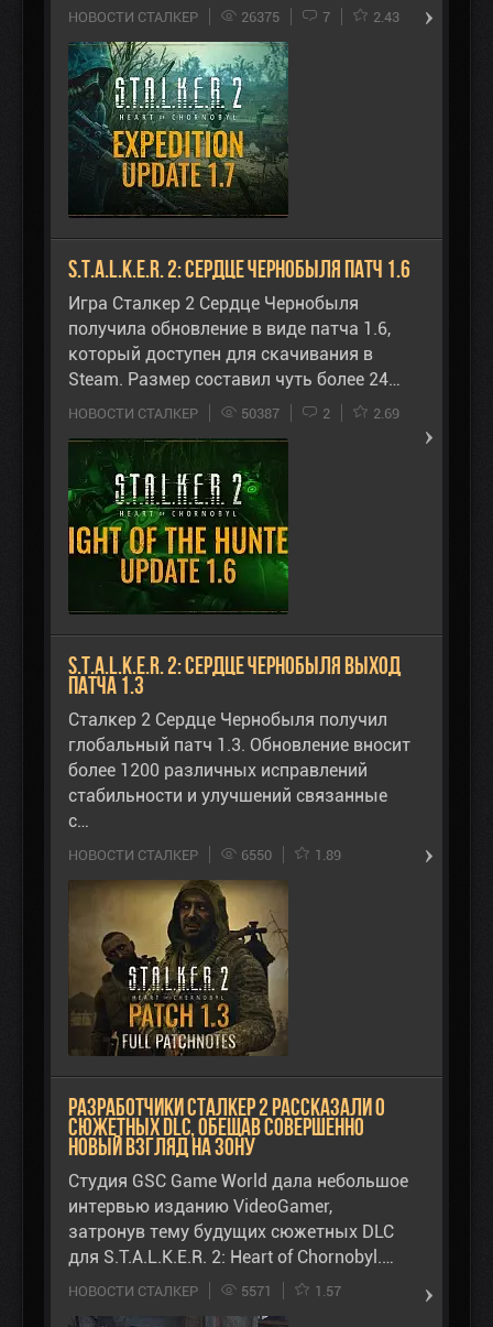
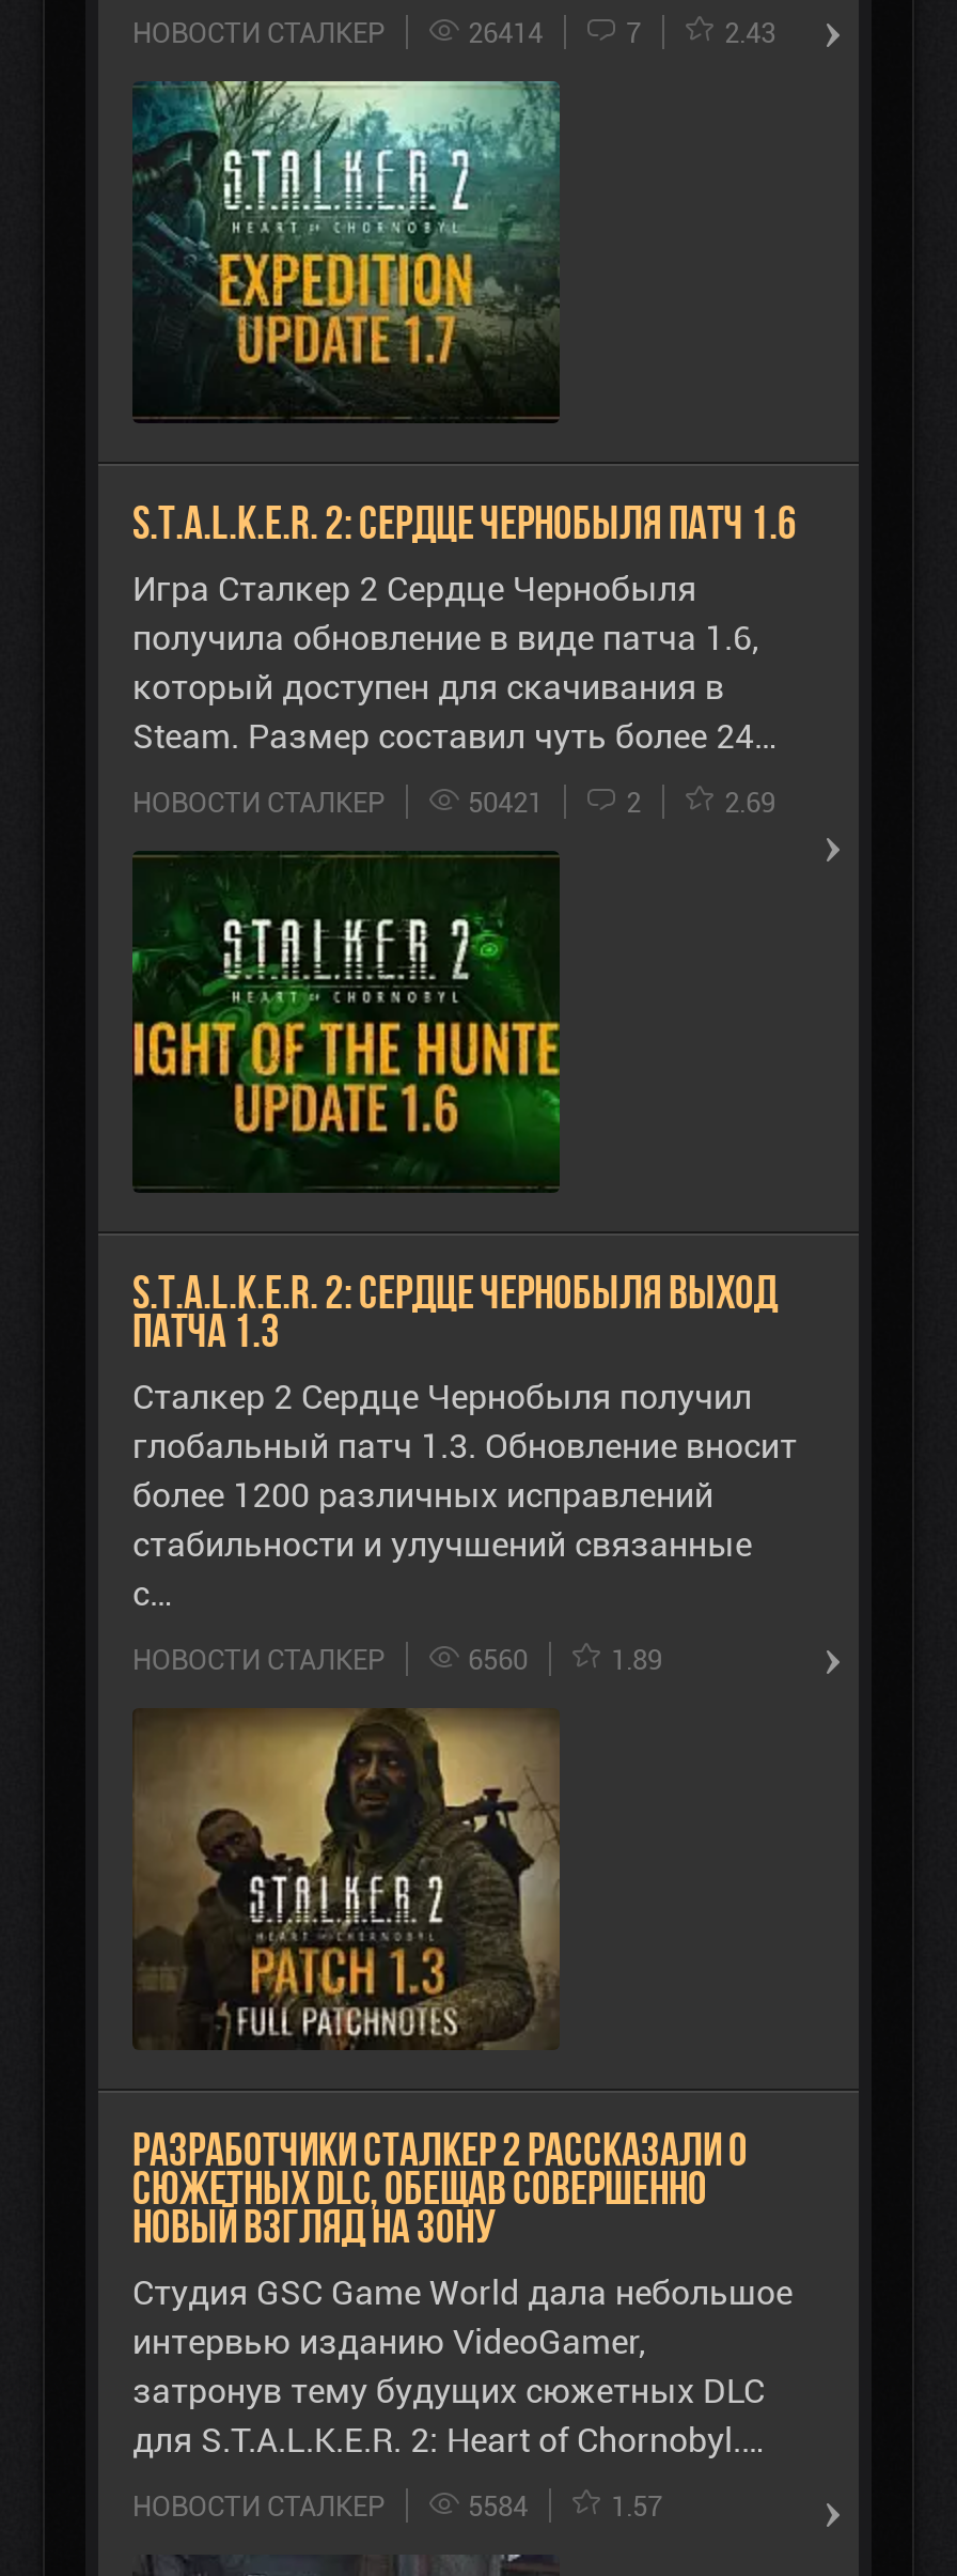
[241,9,280,25] 26375 -> [468,17,543,49] 26414
[241,405,280,422] 50387 -> [468,787,543,819] 50421
[241,847,272,863] 6550 -> [468,1644,528,1676] 6560
[241,1283,272,1299] 5571 -> [468,2490,528,2523] 5584

